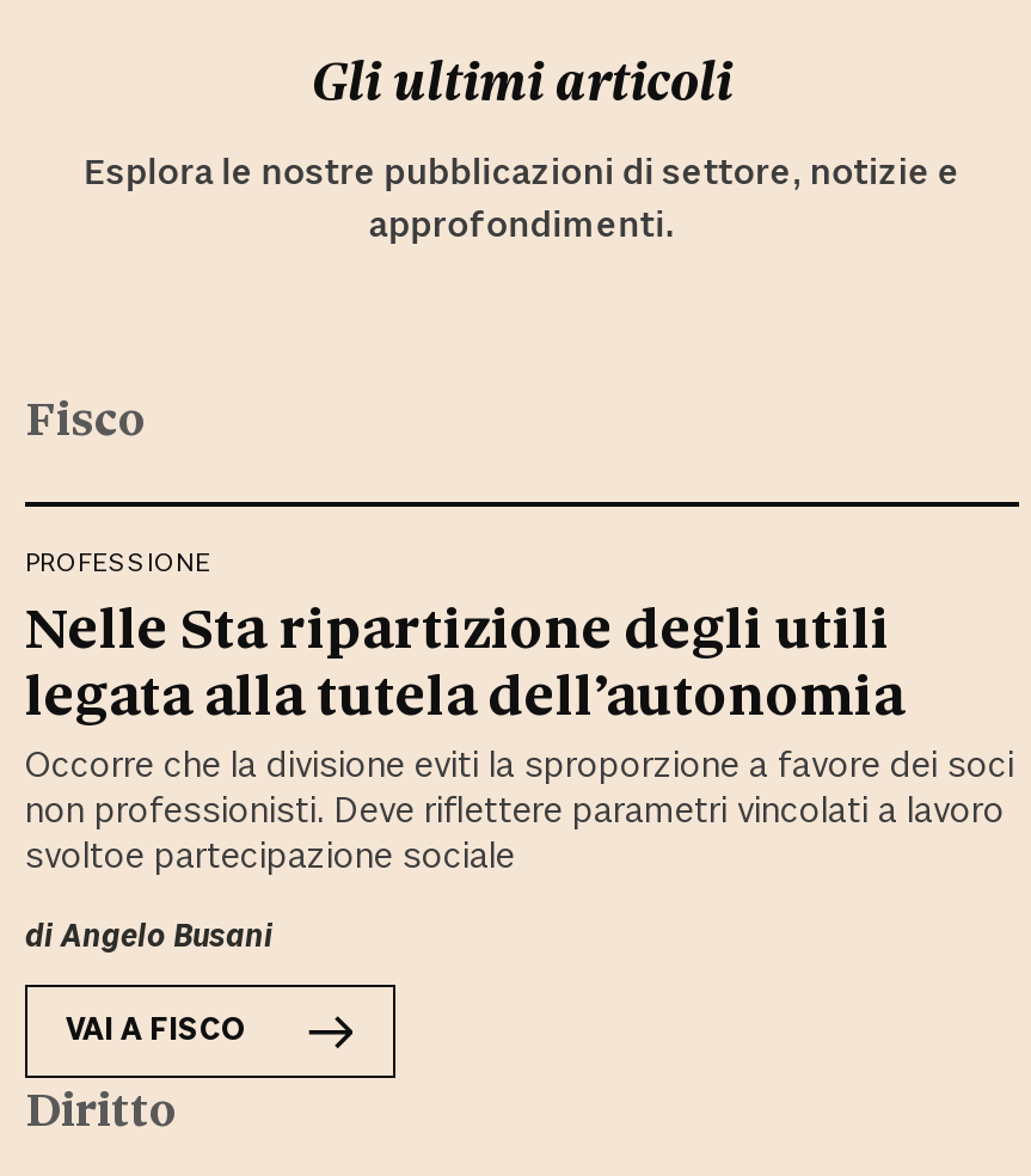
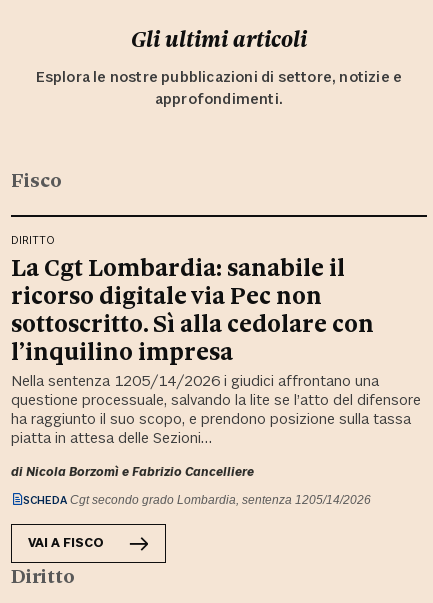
[25,544,1014,957] PROFESSIONE | Nelle Sta ripartizione degli utili | legata alla tutela dell’autonomia | Occorre che la divisione eviti la sproporzione a favore dei soci | non professionisti. Deve riflettere parametri vincolati a lavoro | svoltoe partecipazione sociale | di Angelo Busani -> [11,233,421,508] DIRITTO | La Cgt Lombardia: sanabile il | ricorso digitale via Pec non | sottoscritto. Sì alla cedolare con | l’inquilino impresa | Nella sentenza 1205/14/2026 i giudici affrontano una | questione processuale, salvando la lite se l’atto del difensore | ha raggiunto il suo scopo, e prendono posizione sulla tassa | piatta in attesa delle Sezioni… | di Nicola Borzomì e Fabrizio Cancelliere | SCHEDA Cgt secondo grado Lombardia, sentenza 1205/14/2026

